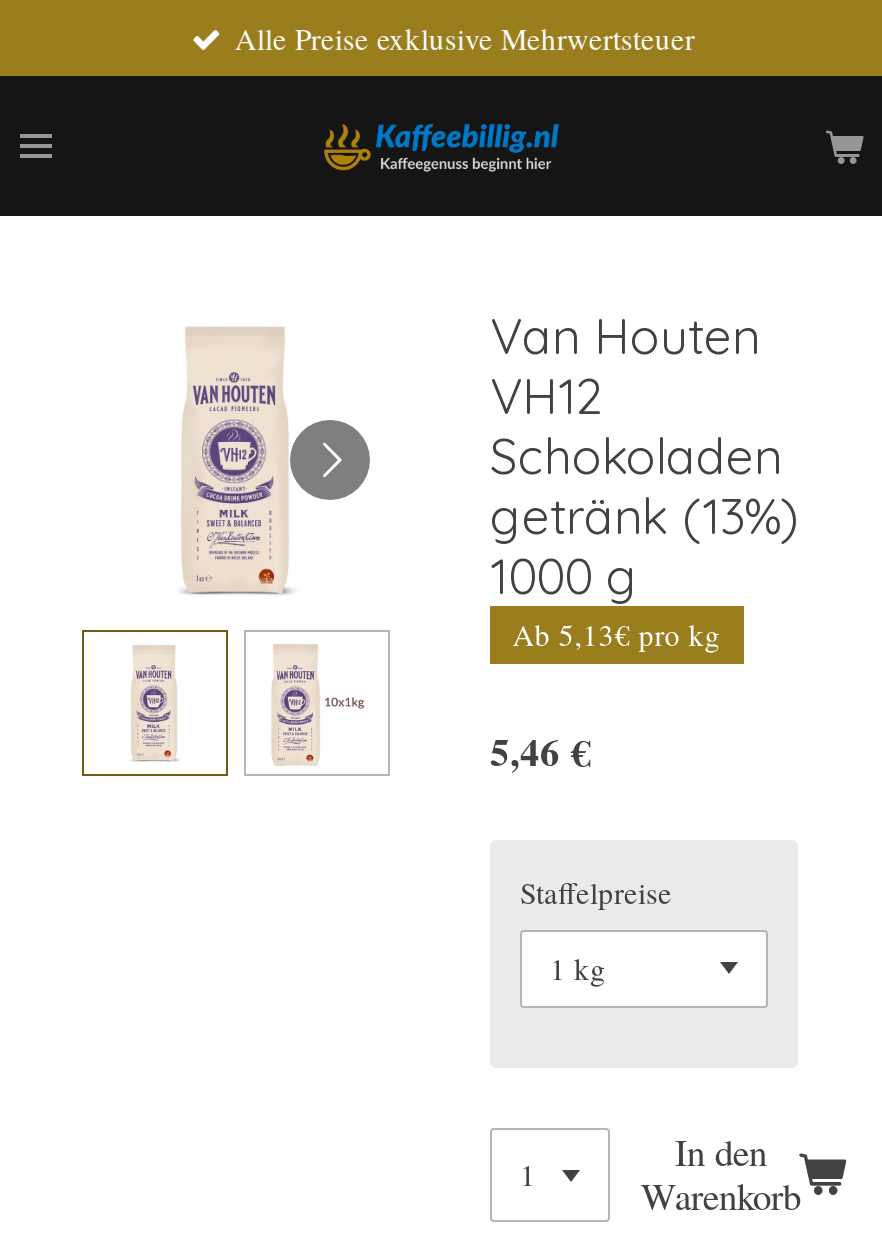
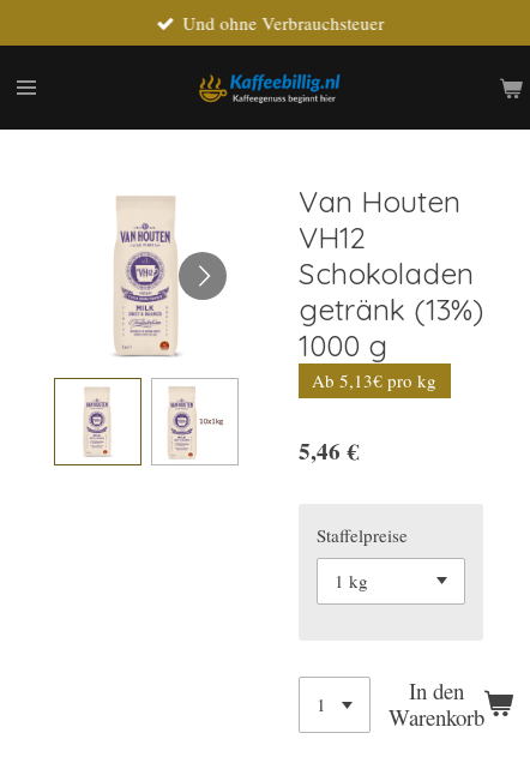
[235,18,695,58] Alle Preise exklusive Mehrwertsteuer -> [183,11,384,35] Und ohne Verbrauchsteuer

